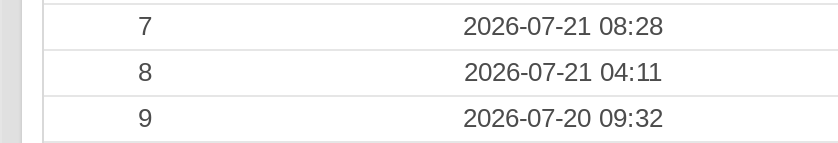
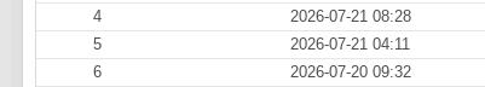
[138,11,152,41] 7 -> [93,7,102,25] 4
[138,57,152,87] 8 -> [93,35,102,53] 5
[138,103,152,133] 9 -> [93,63,102,81] 6

